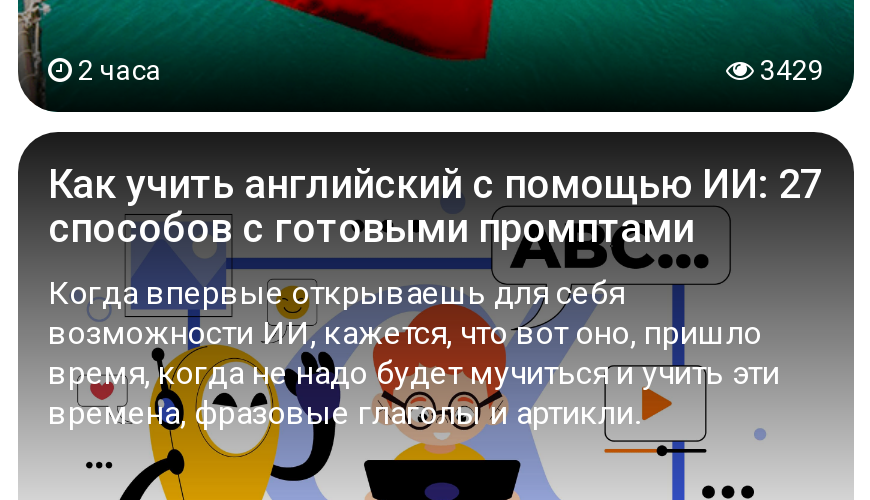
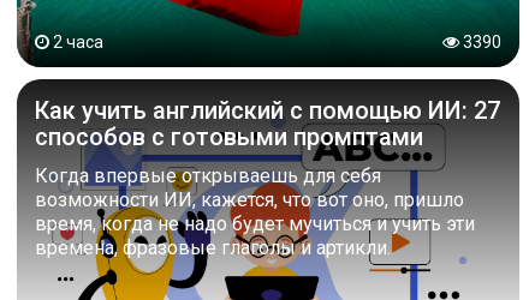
[754,54,824,86] 3429 -> [459,32,501,52] 3390

